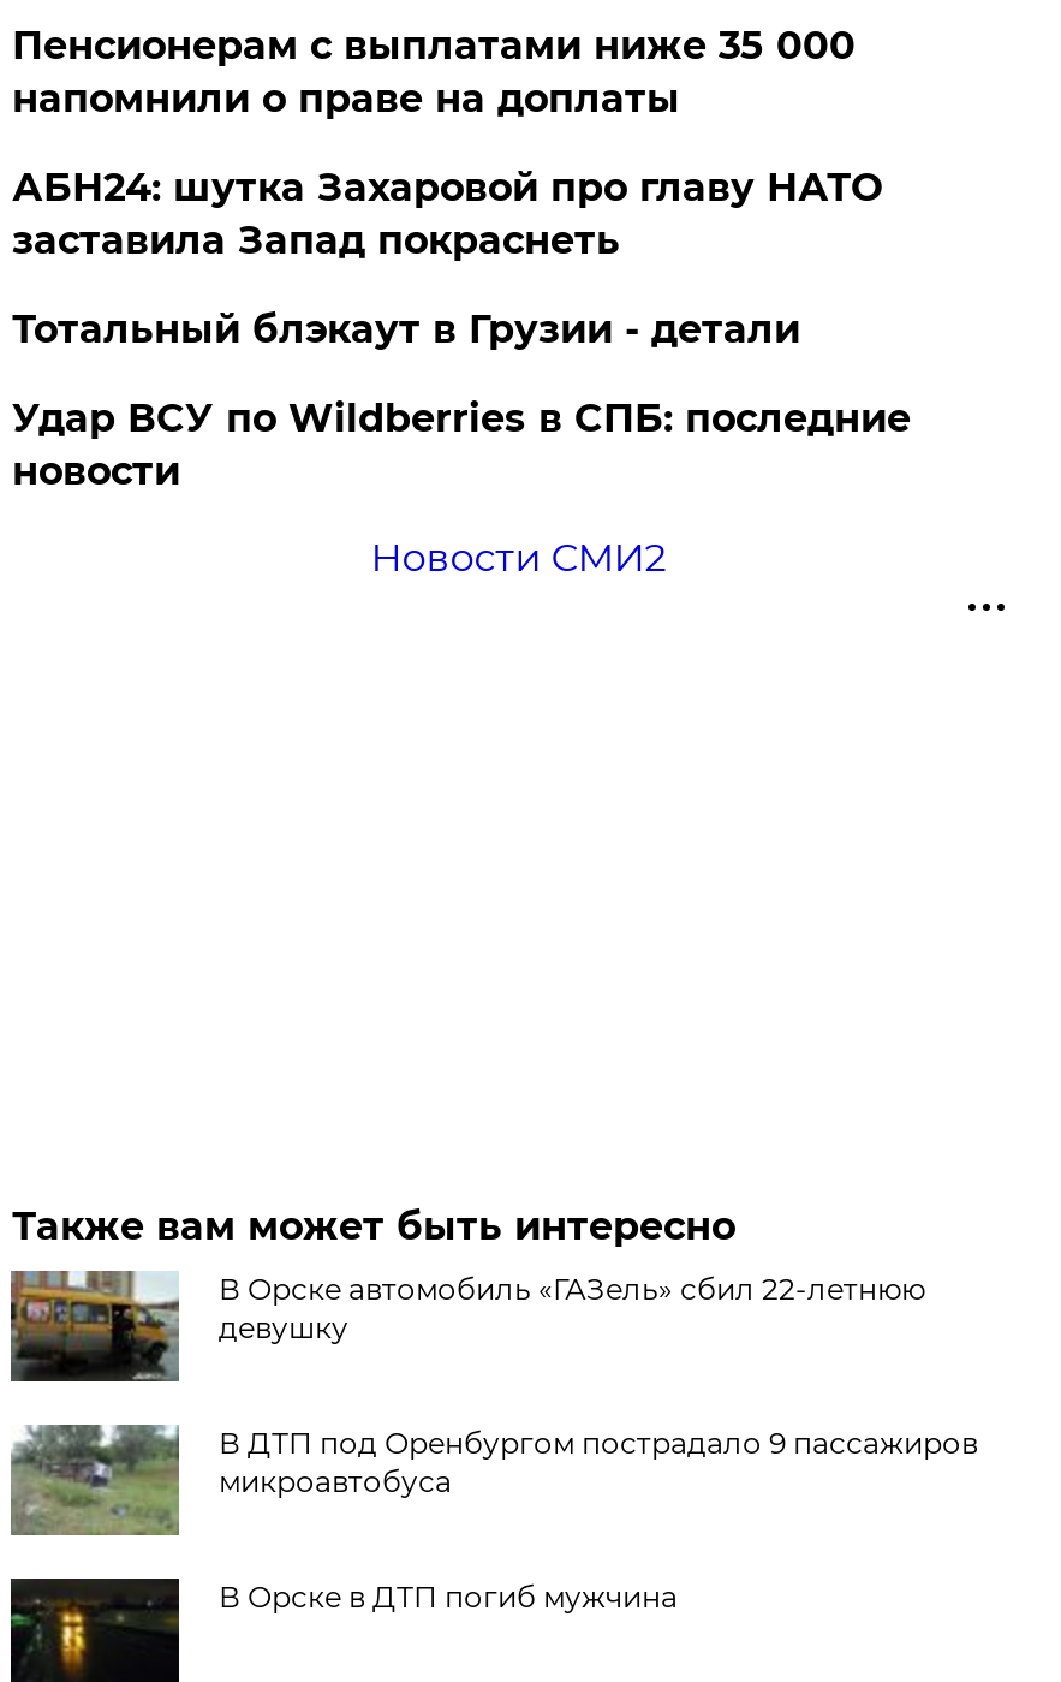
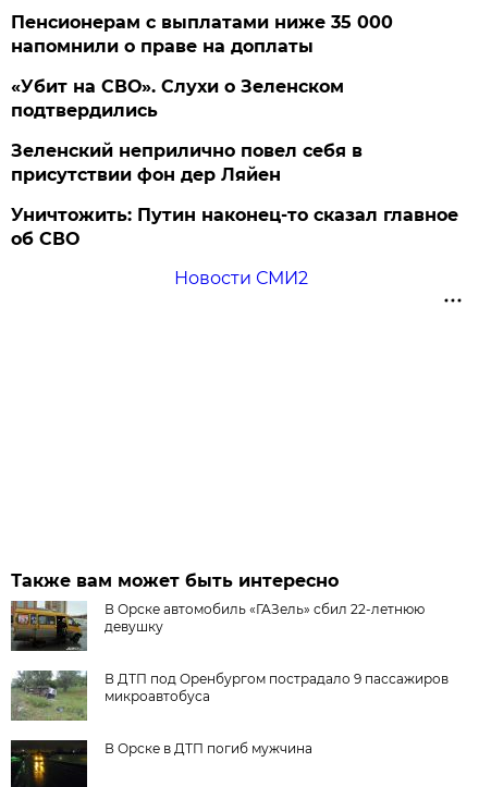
[12,164,882,263] АБН24: шутка Захаровой про главу НАТО | заставила Запад покраснеть -> [11,76,344,121] «Убит на СВО». Слухи о Зеленском | подтвердились
[12,306,800,352] Тотальный блэкаут в Грузии - детали -> [11,140,363,185] Зеленский неприлично повел cебя в | присутствии фон дер Ляйен
[12,395,911,494] Удар ВСУ по Wildberries в СПБ: последние | новости -> [11,205,459,249] Уничтожить: Путин наконец-то сказал главное | об СВО

